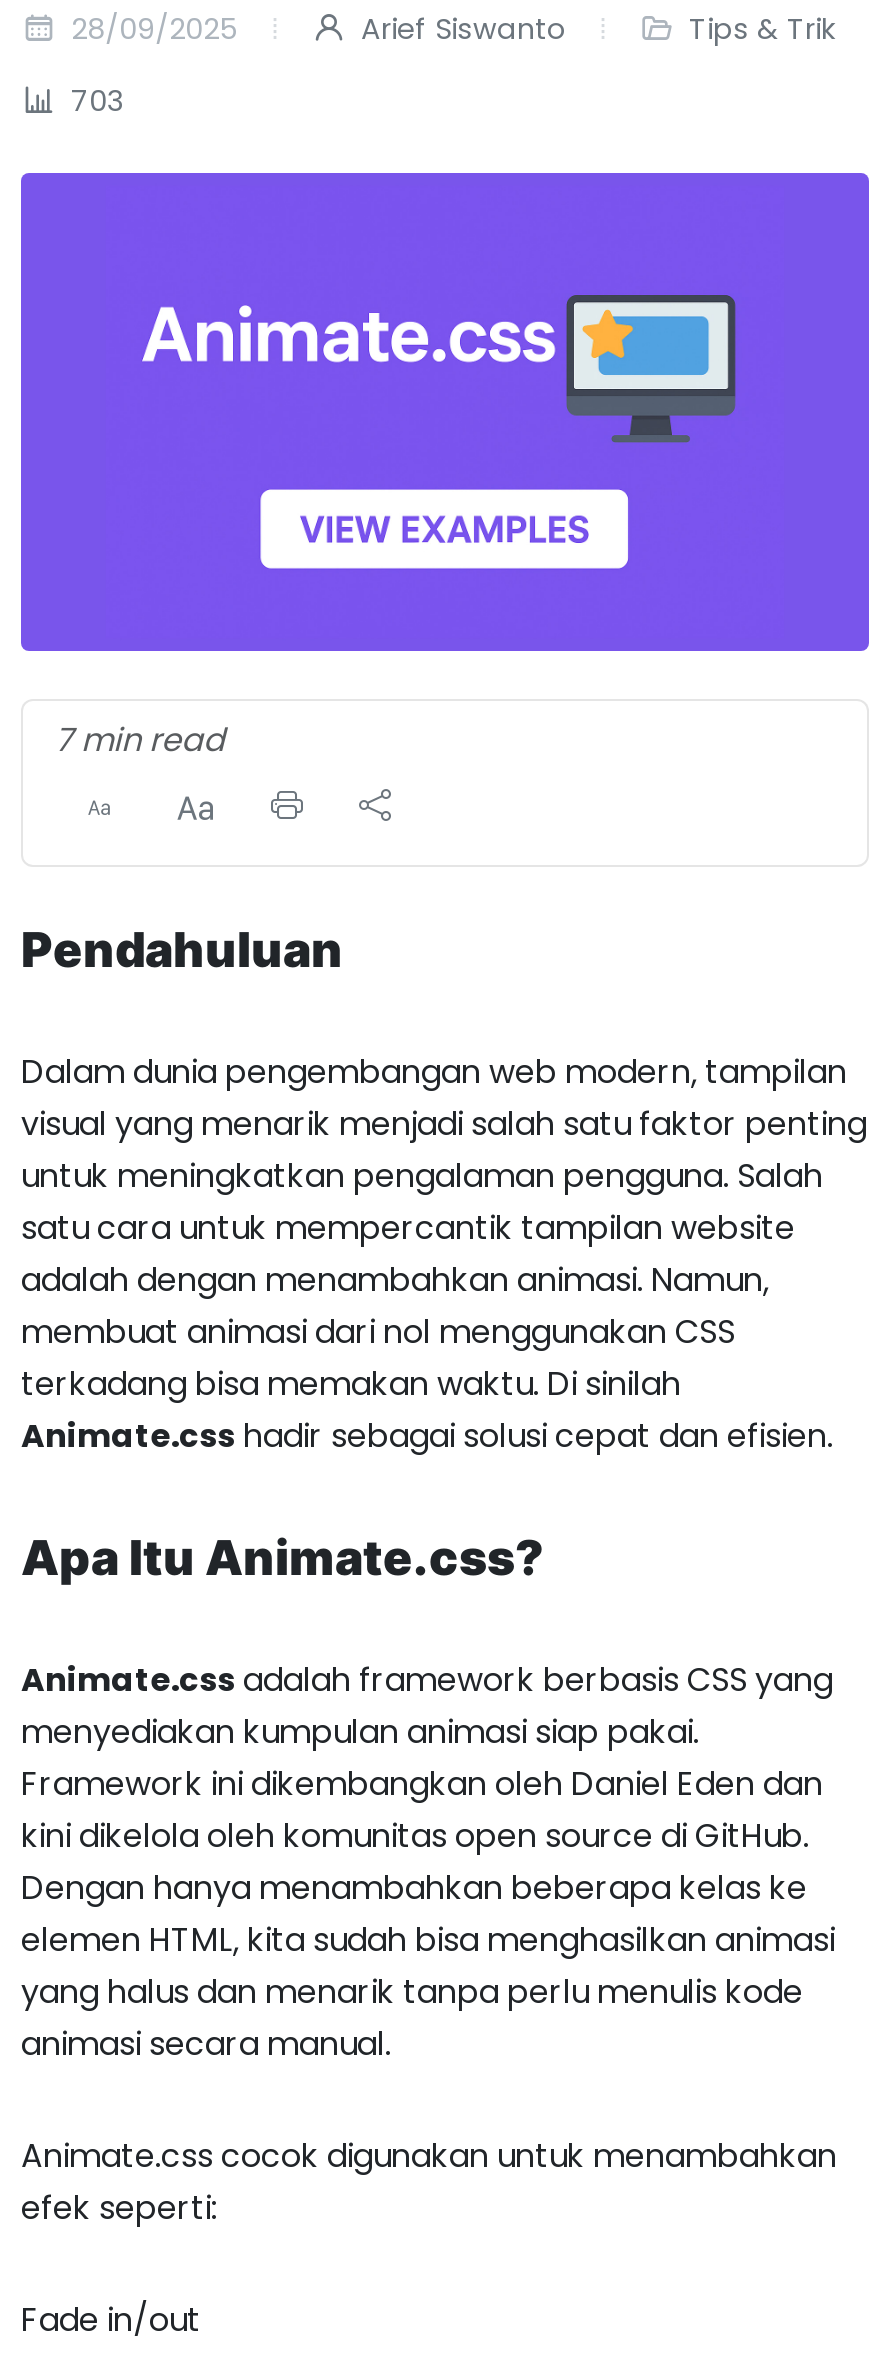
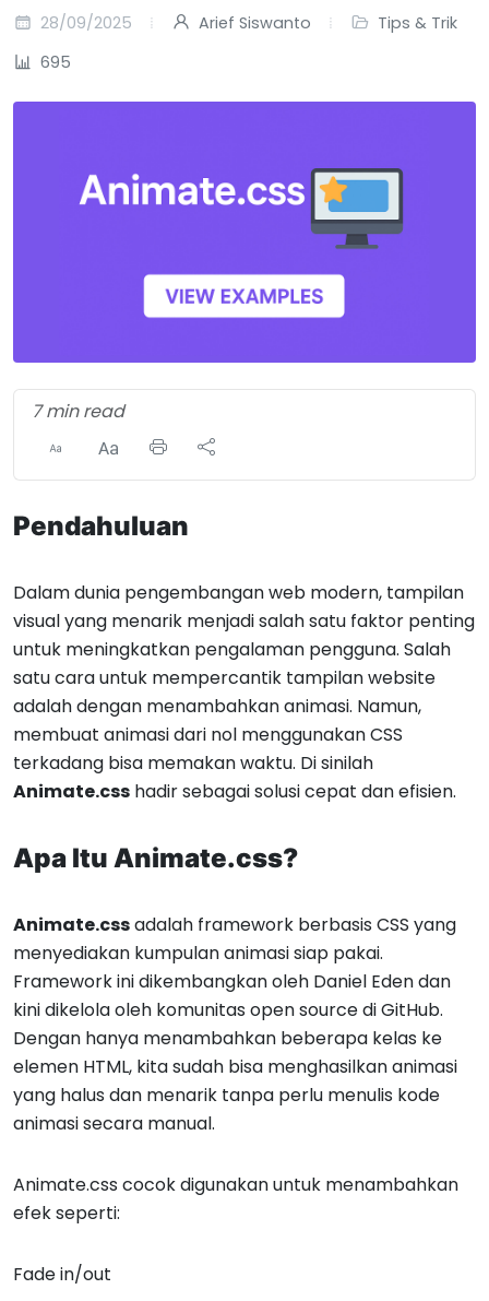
[63,81,123,121] 703 -> [36,51,71,73] 695

